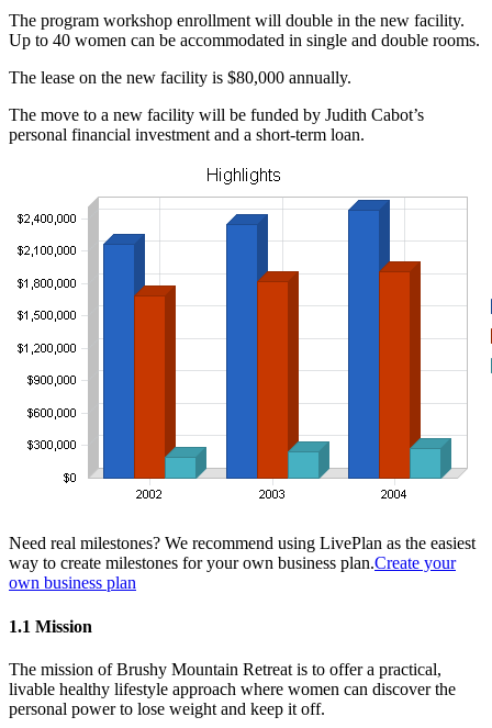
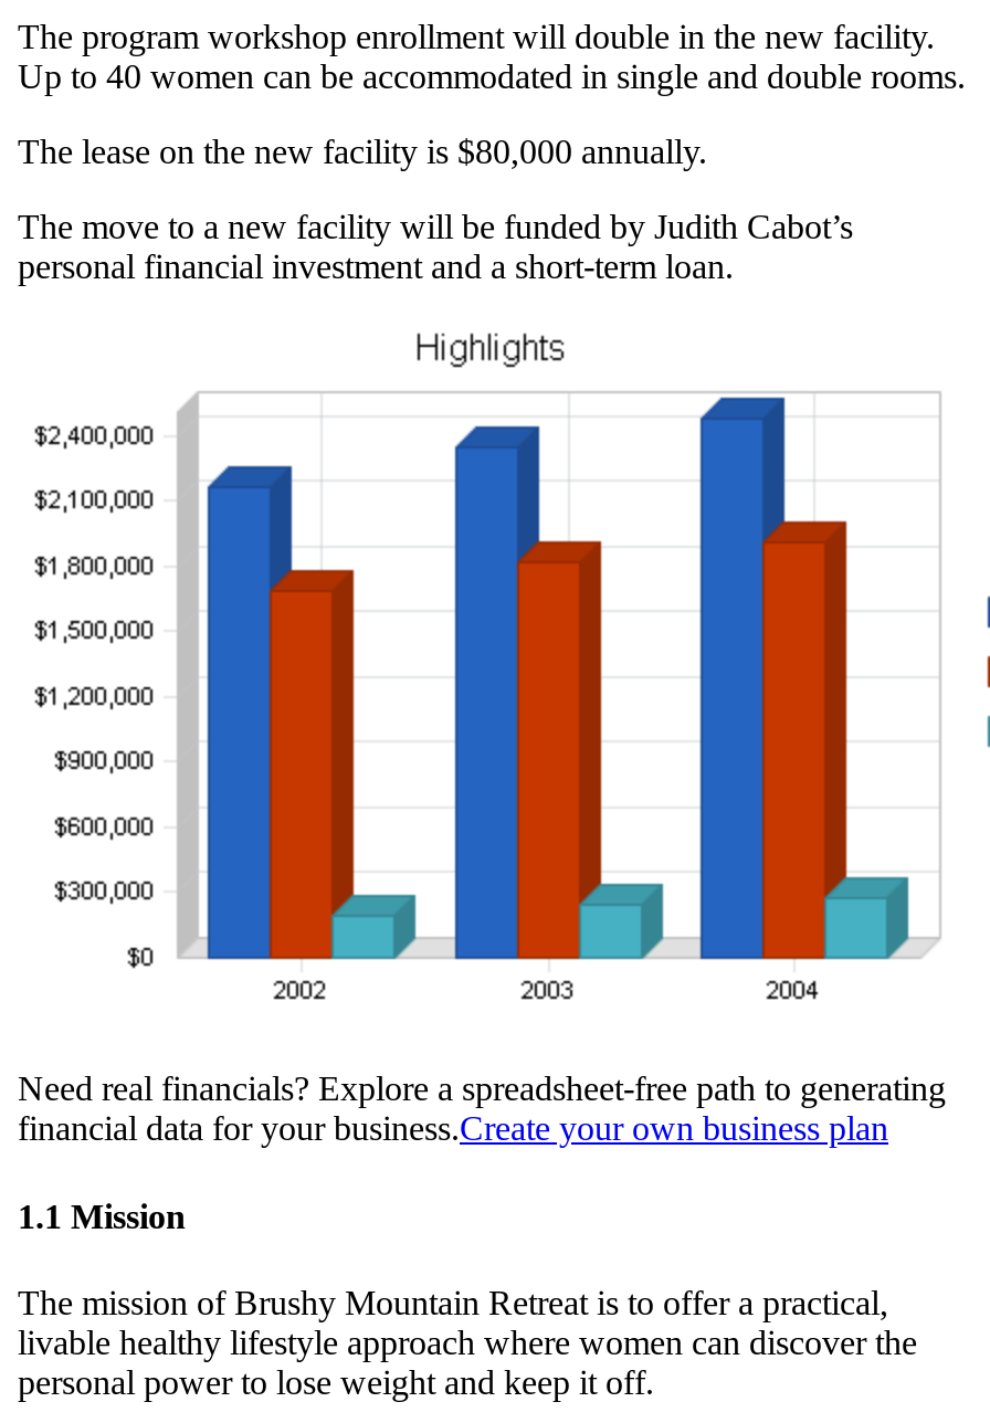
[9,534,476,592] Need real milestones? We recommend using LivePlan as the easiest | way to create milestones for your own business plan.Create your | own business plan -> [18,1070,946,1147] Need real financials? Explore a spreadsheet-free path to generating | financial data for your business.Create your own business plan

